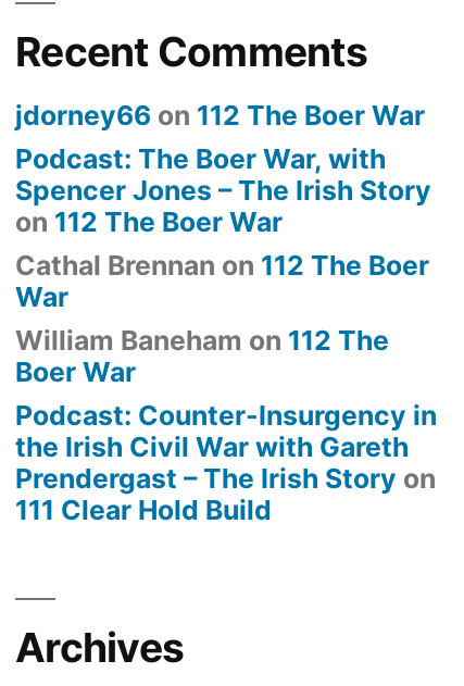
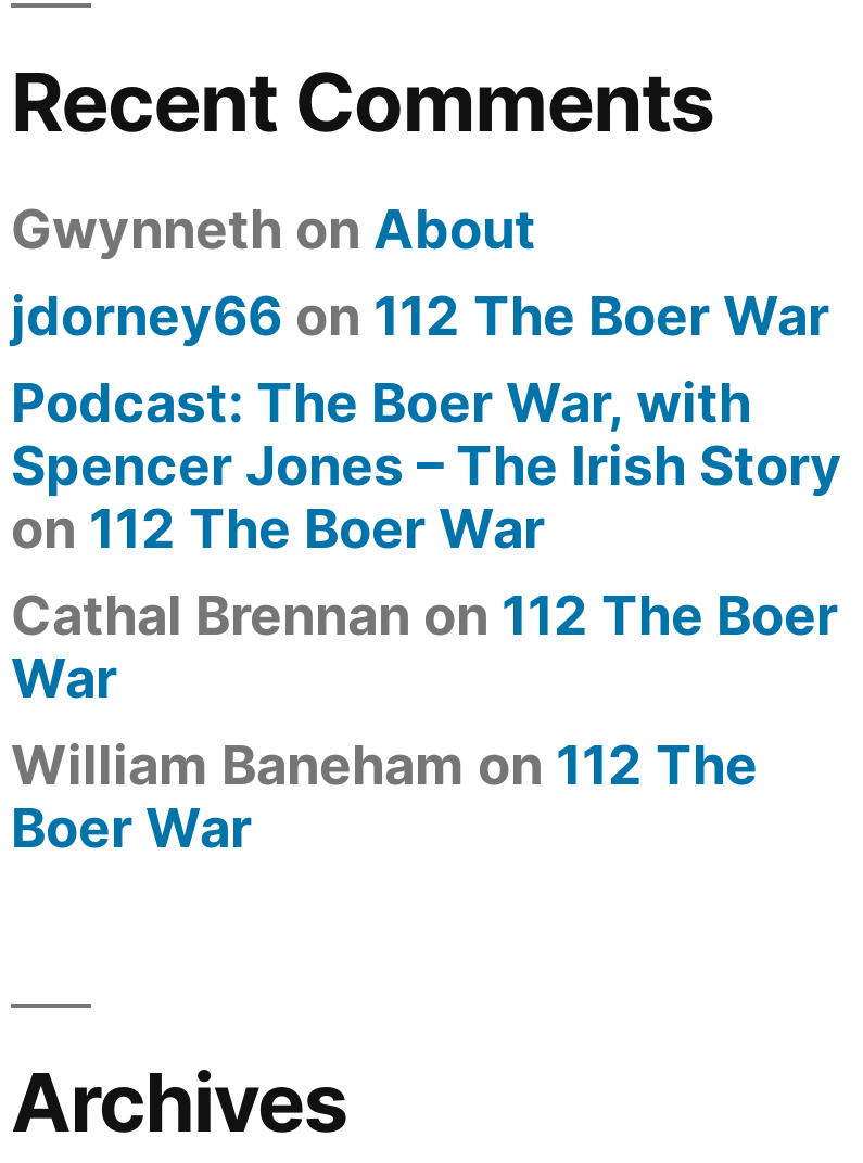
none -> [11,197,536,262] Gwynneth on About
moved [15,99,431,389] -> [11,284,842,861]: jdorney66 on 112 The Boer War | Podcast: The Boer War, with | Spencer Jones – The Irish Story | on 112 The Boer War | Cathal Brennan on 112 The Boer | War | William Baneham on 112 The | Boer War
[15,399,437,527] Podcast: Counter-Insurgency in | the Irish Civil War with Gareth | Prendergast – The Irish Story on | 111 Clear Hold Build -> none

